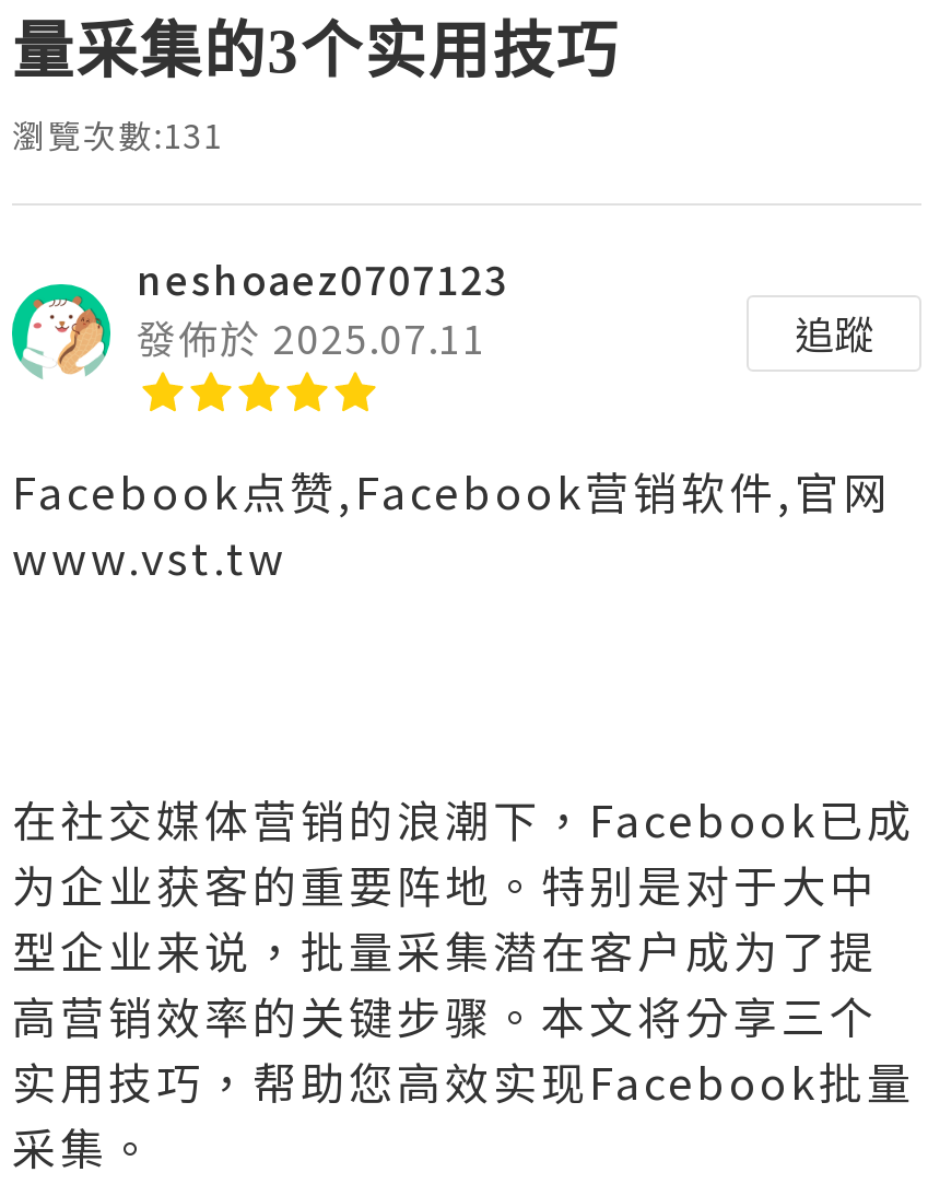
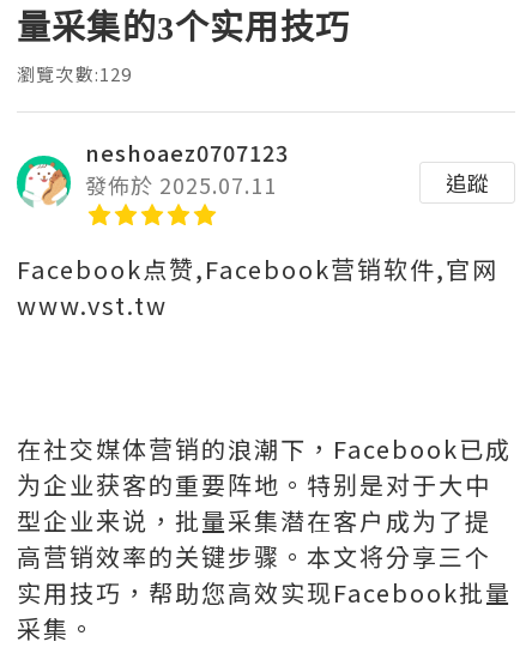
[12,112,223,157] 瀏覽次數:131 -> [17,61,133,86] 瀏覽次數:129

